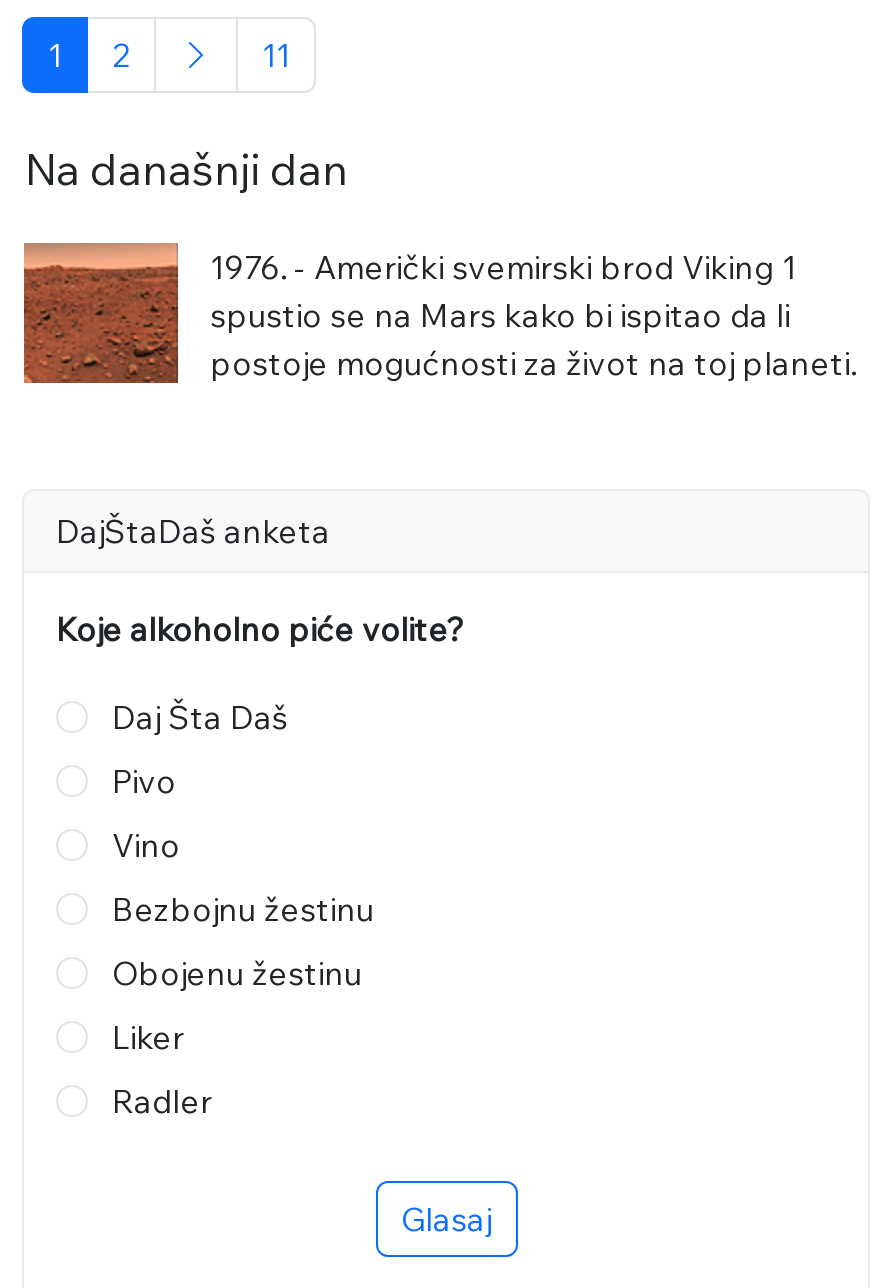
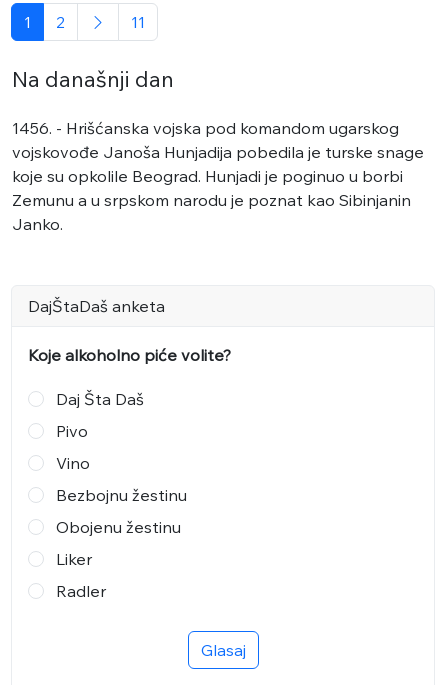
[210,247,856,383] 1976. - Američki svemirski brod Viking 1 | spustio se na Mars kako bi ispitao da li | postoje mogućnosti za život na toj planeti. -> [12,118,424,234] 1456. - Hrišćanska vojska pod komandom ugarskog | vojskovođe Janoša Hunjadija pobedila je turske snage | koje su opkolile Beograd. Hunjadi je poginuo u borbi | Zemunu a u srpskom narodu je poznat kao Sibinjanin | Janko.

